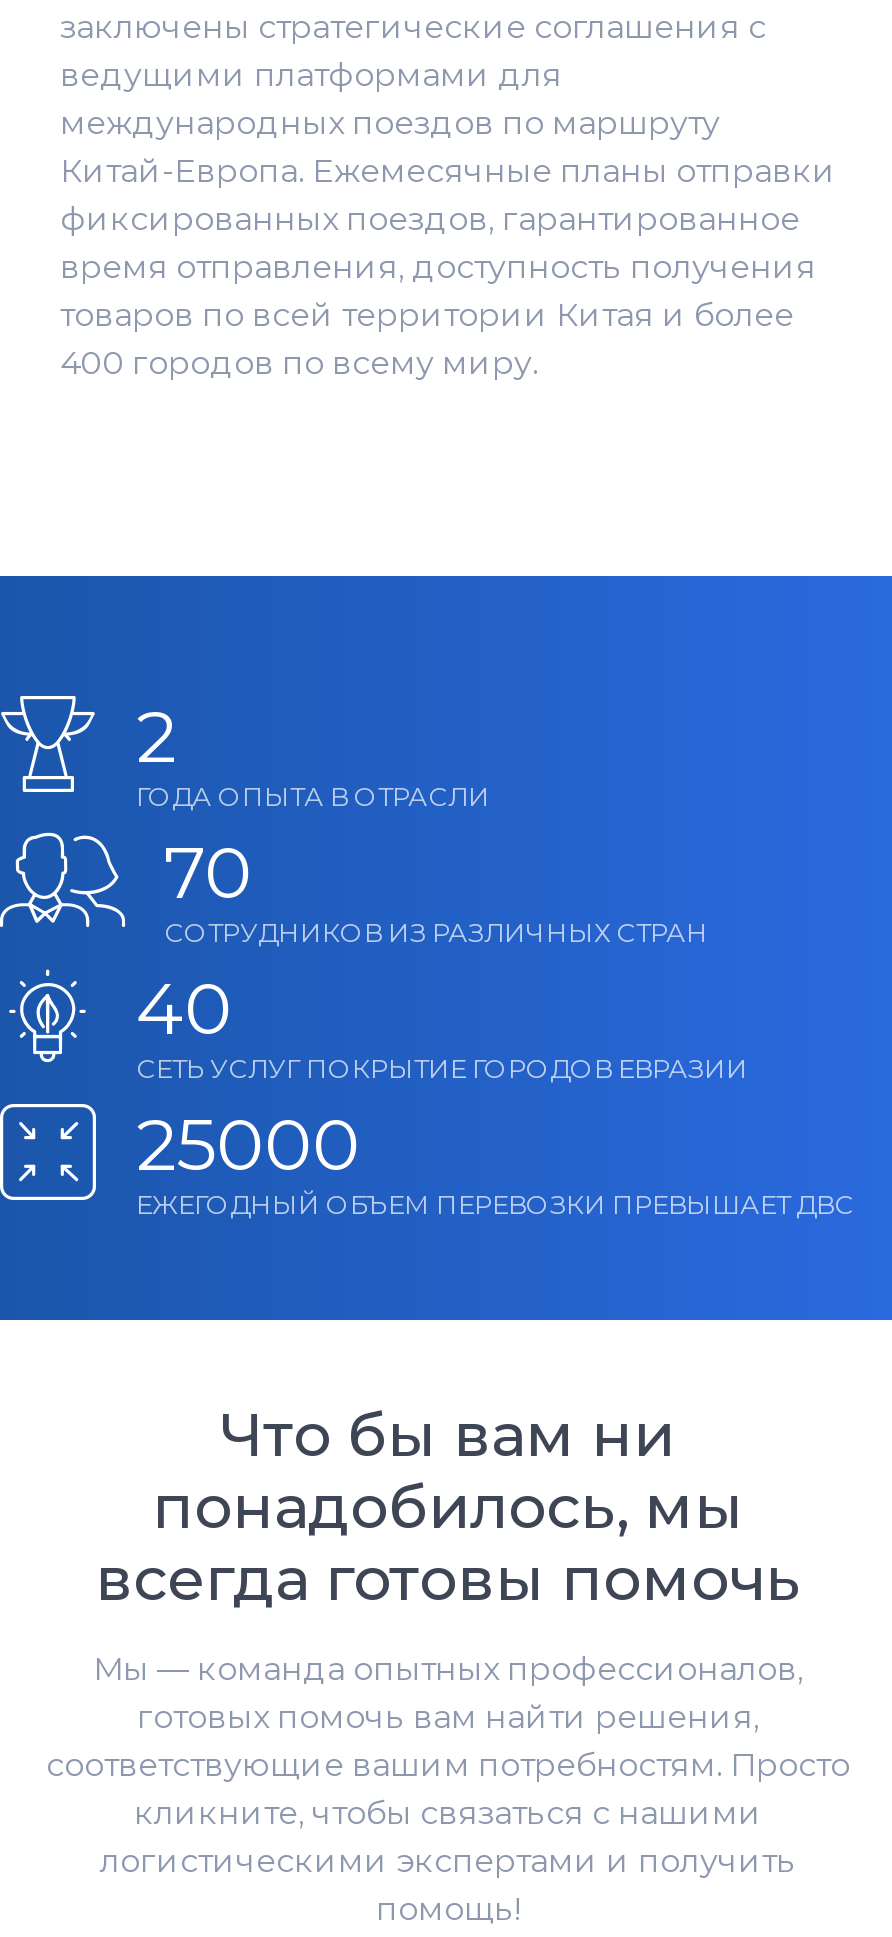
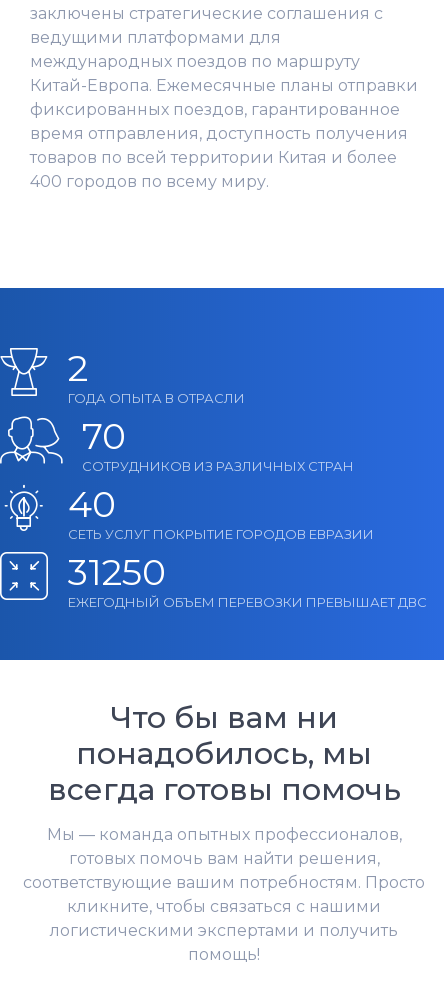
[136,1100,360,1188] 25000 -> [68,550,166,594] 31250

